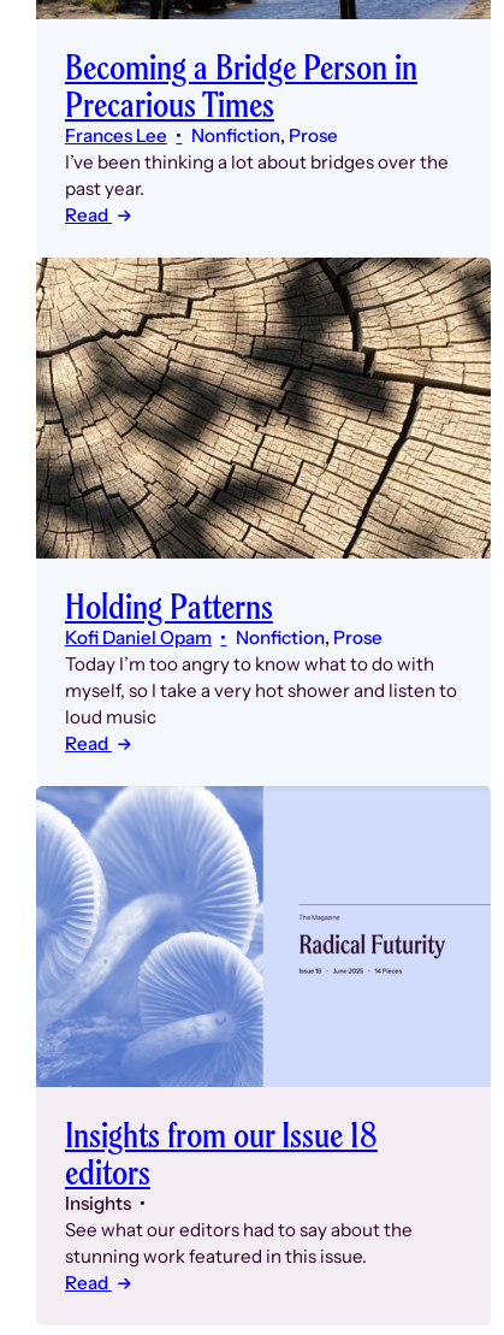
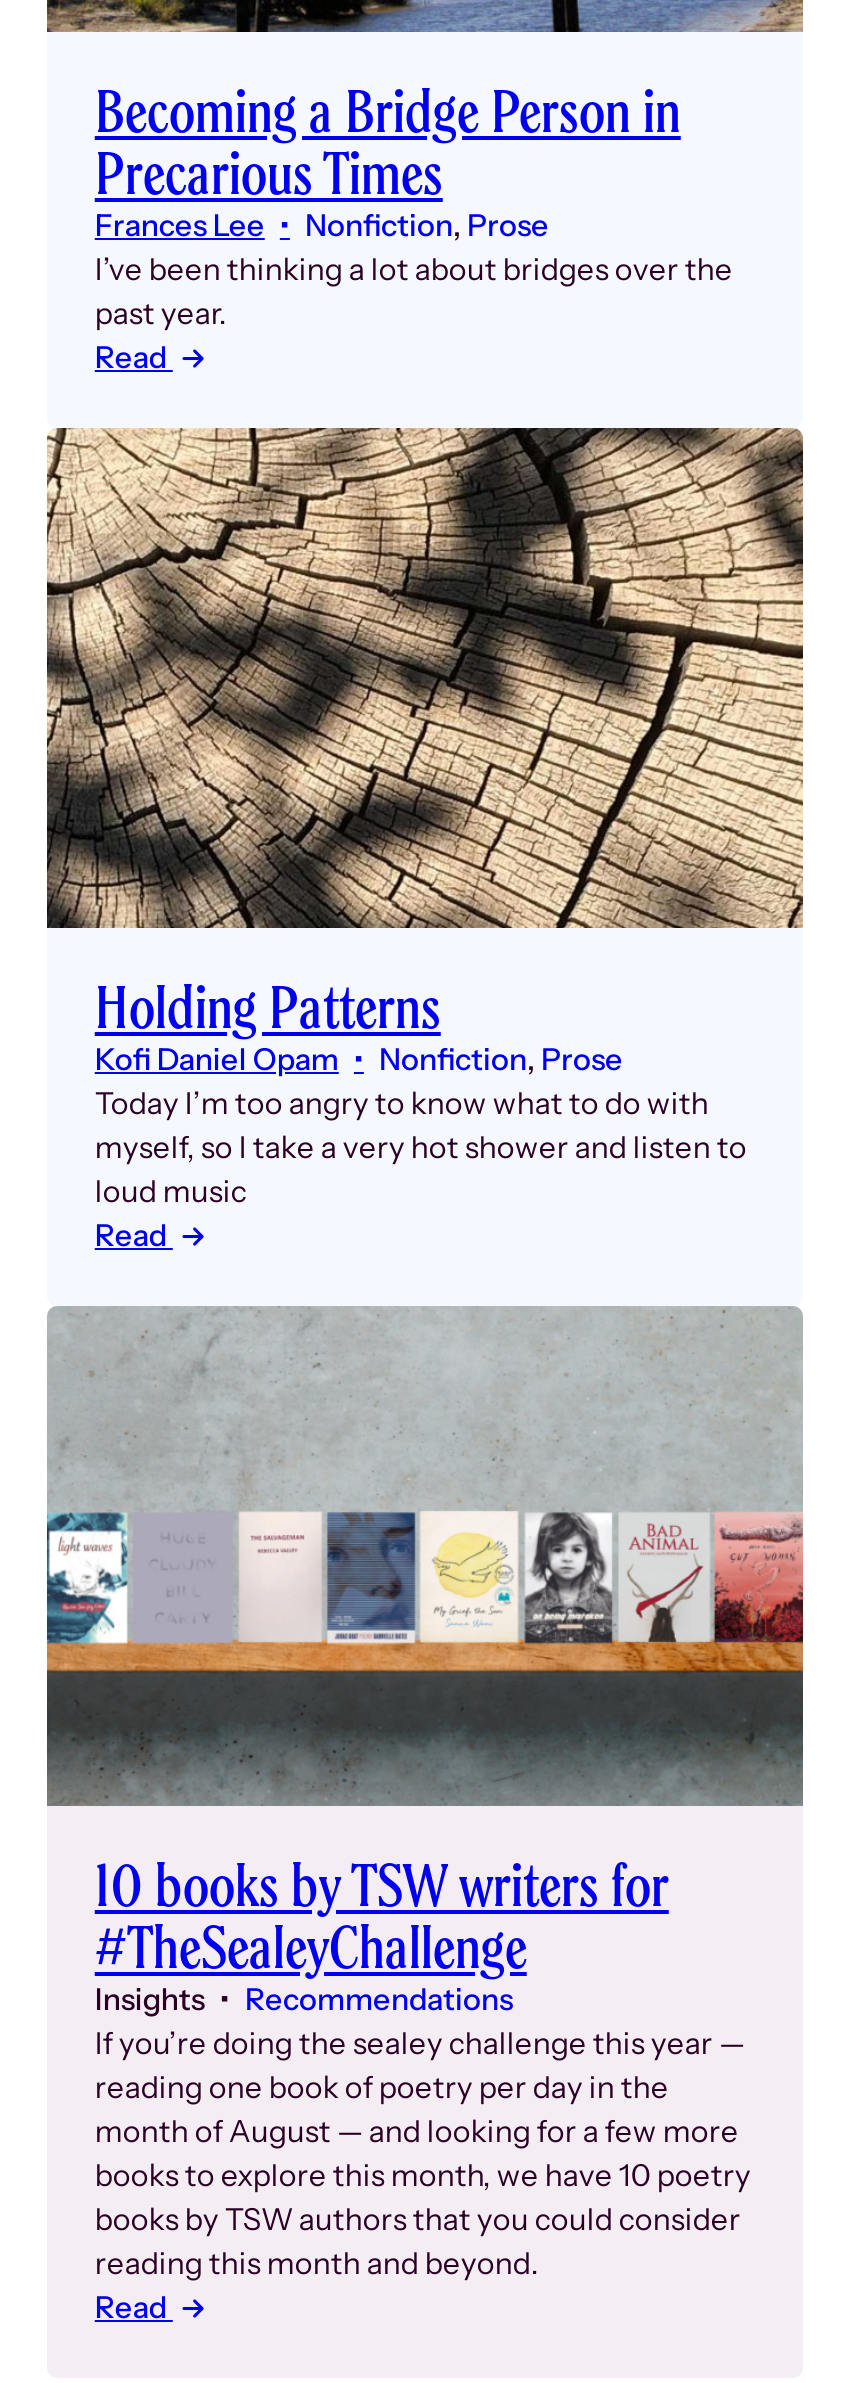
[35,786,491,1196] [image] | Insights from our Issue 18 | editors -> [45,1306,805,1987] [image] | 10 books by TSW writers for | #TheSealeyChallenge
[65,1219,412,1268] See what our editors had to say about the | stunning work featured in this issue. -> [95,1981,751,2283] Recommendations | If you’re doing the sealey challenge this year — | reading one book of poetry per day in the | month of August — and looking for a few more | books to explore this month, we have 10 poetry | books by TSW authors that you could consider | reading this month and beyond.

